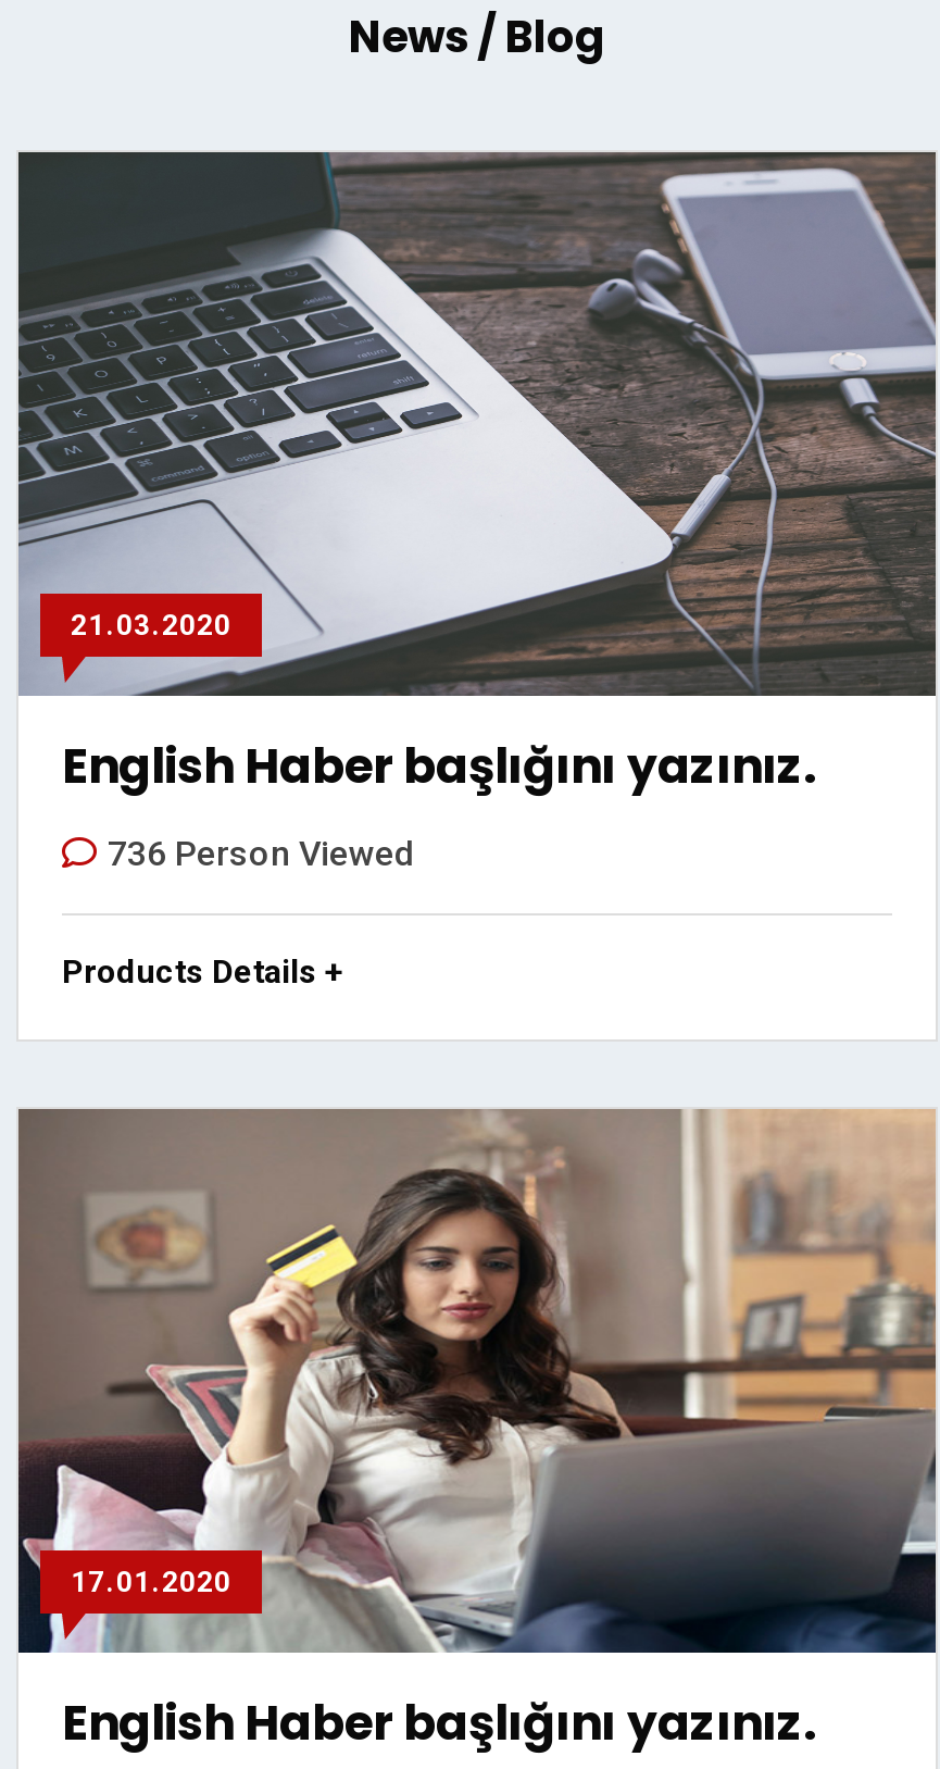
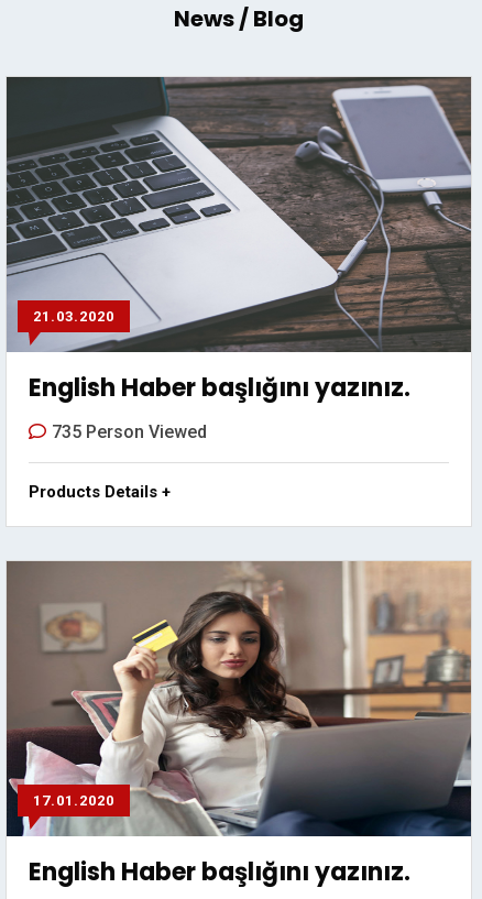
[99,833,414,874] 736 Person Viewed -> [47,421,207,442] 735 Person Viewed

